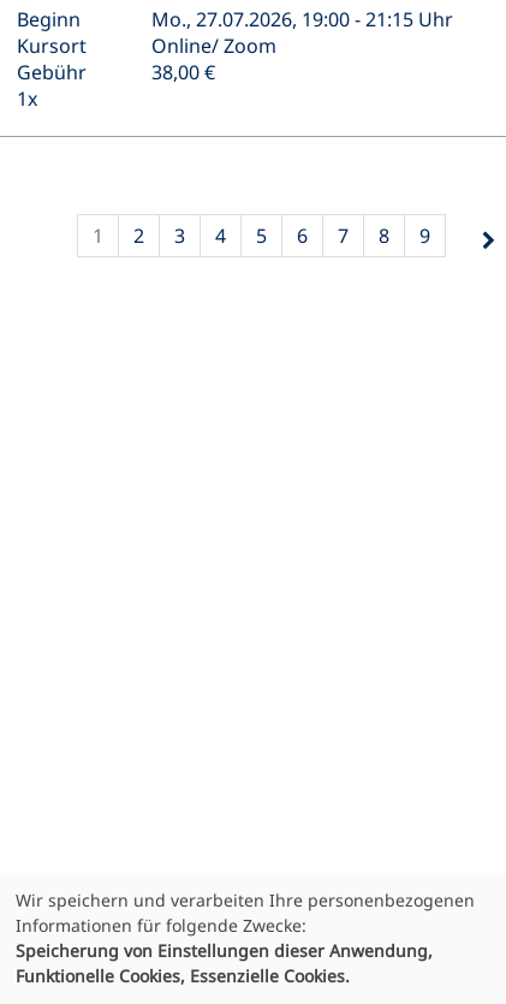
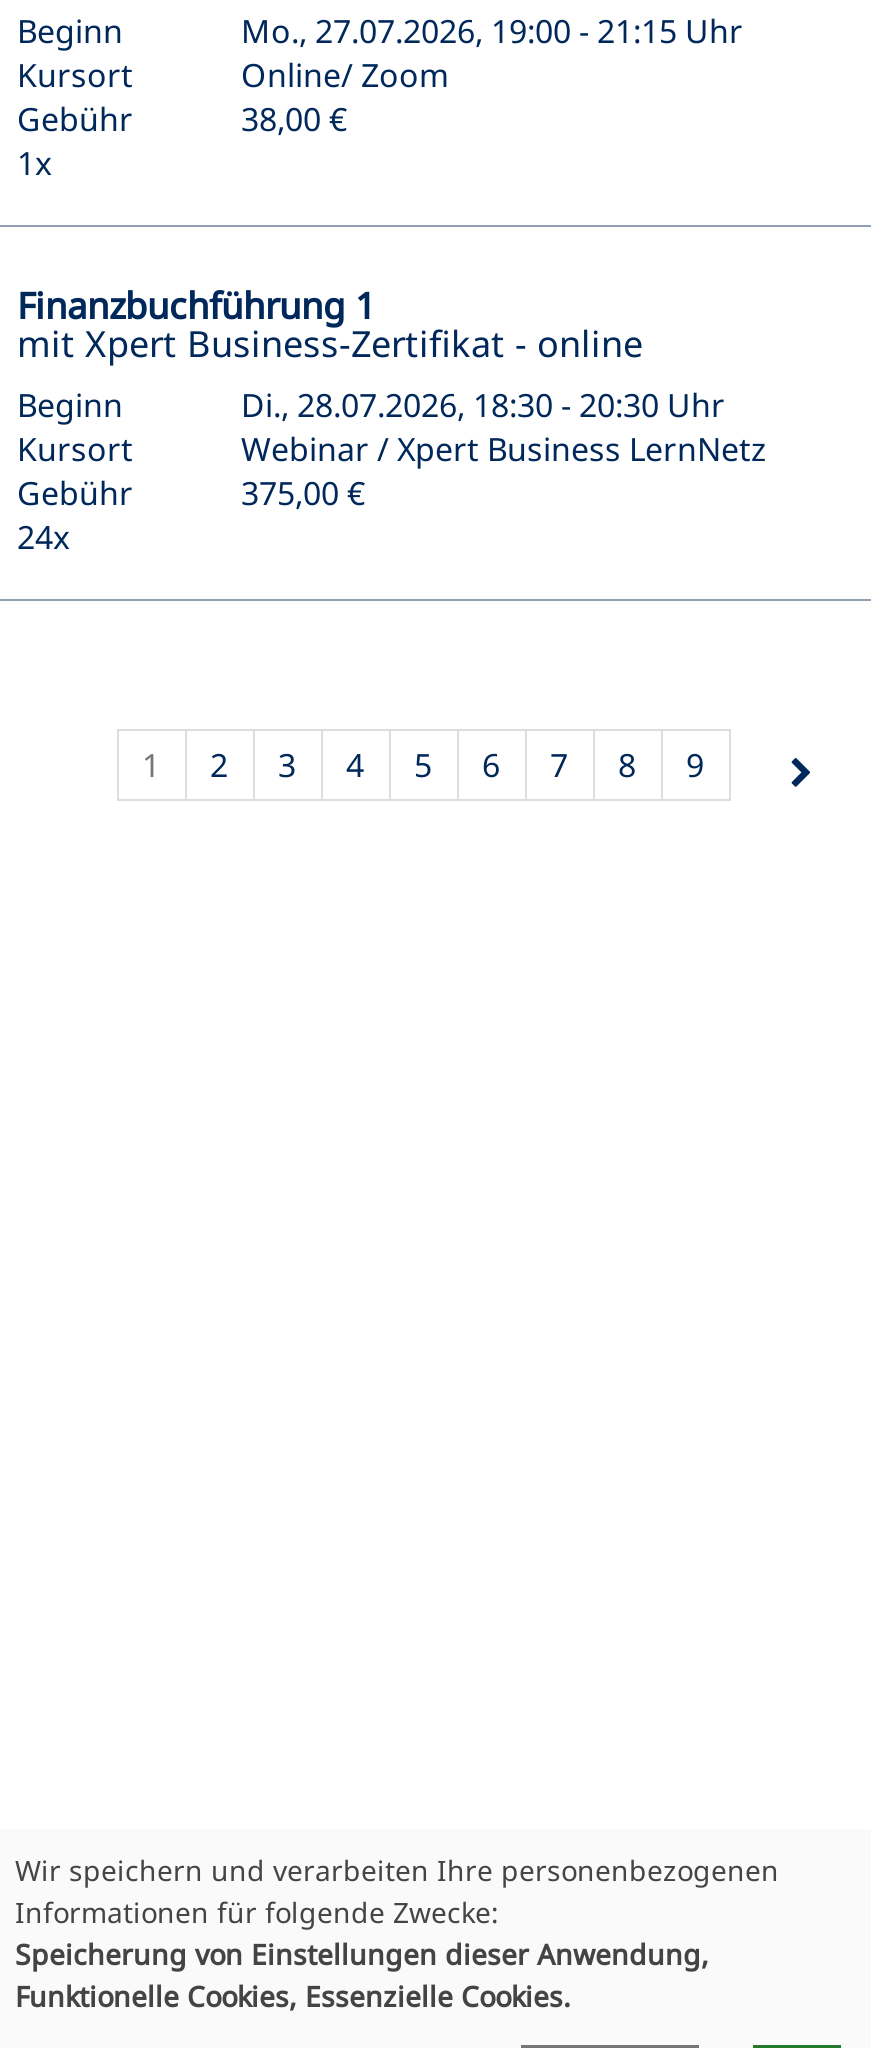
none -> [17,281,767,559] Finanzbuchführung 1 | mit Xpert Business-Zertifikat - online | Beginn | Di., 28.07.2026, 18:30 - 20:30 Uhr | Kursort | Webinar / Xpert Business LernNetz | Gebühr | 375,00 € | 24x

